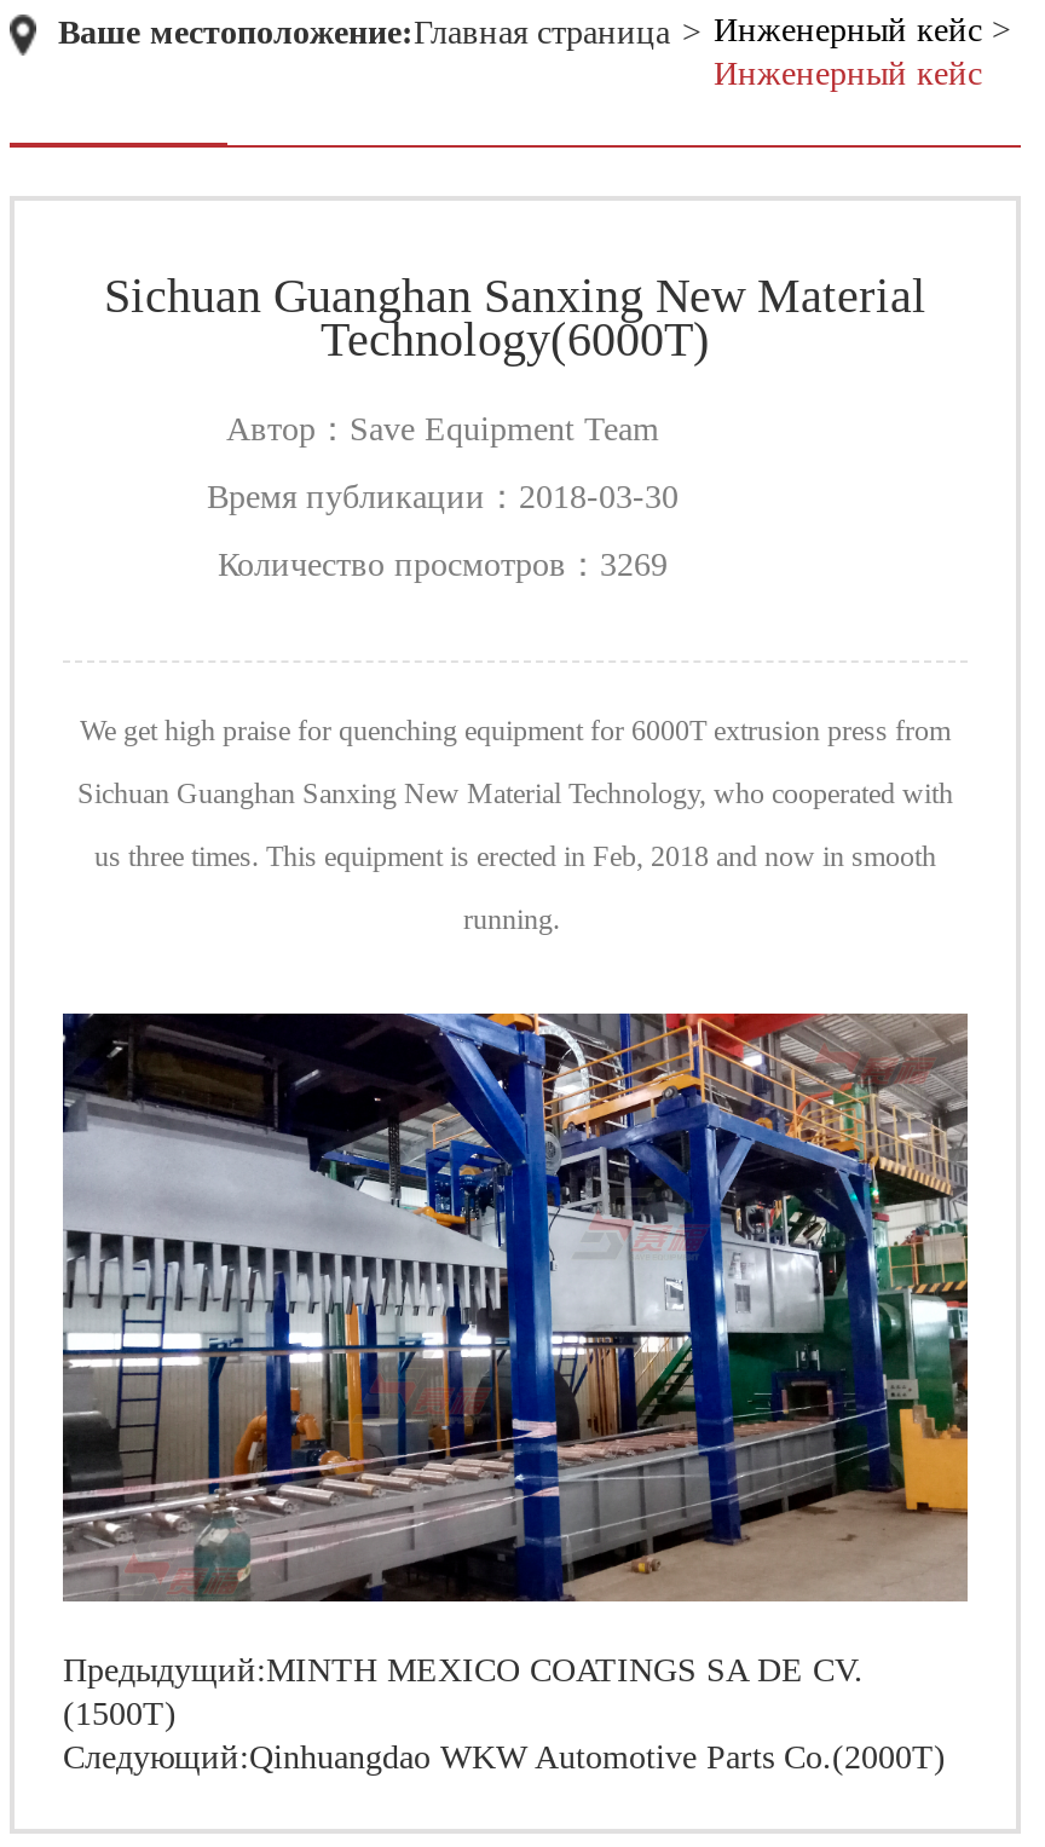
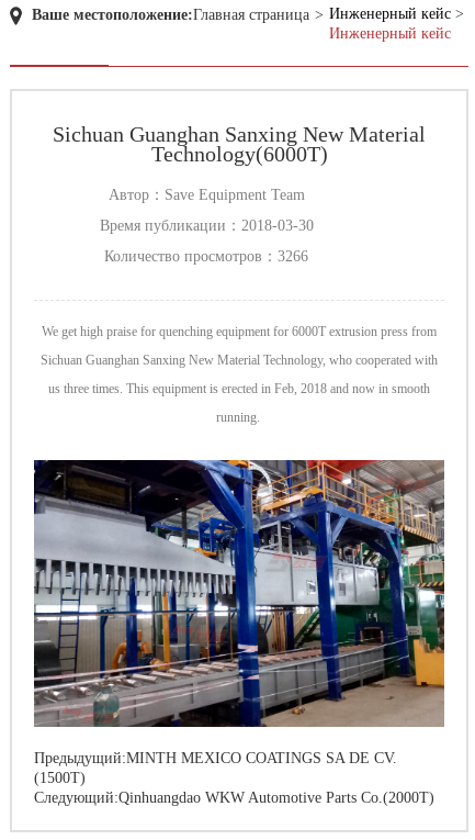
[218,547,668,583] Количество просмотров：3269 -> [104,248,308,265] Количество просмотров：3266

